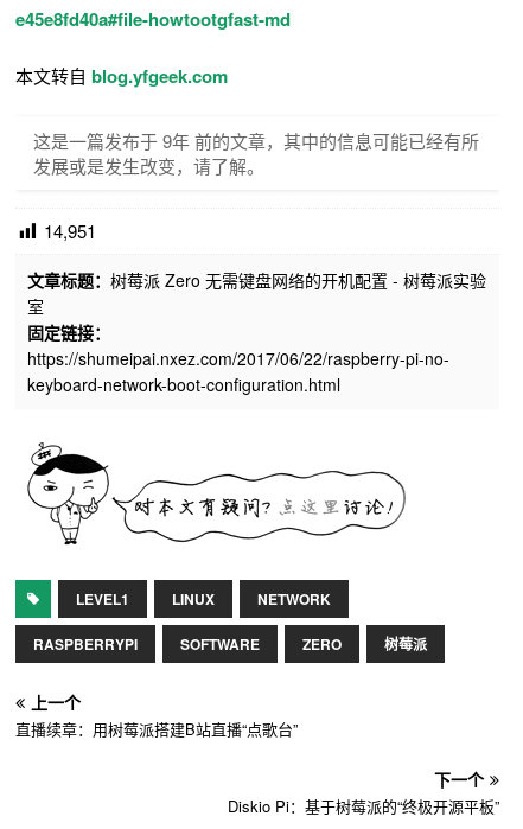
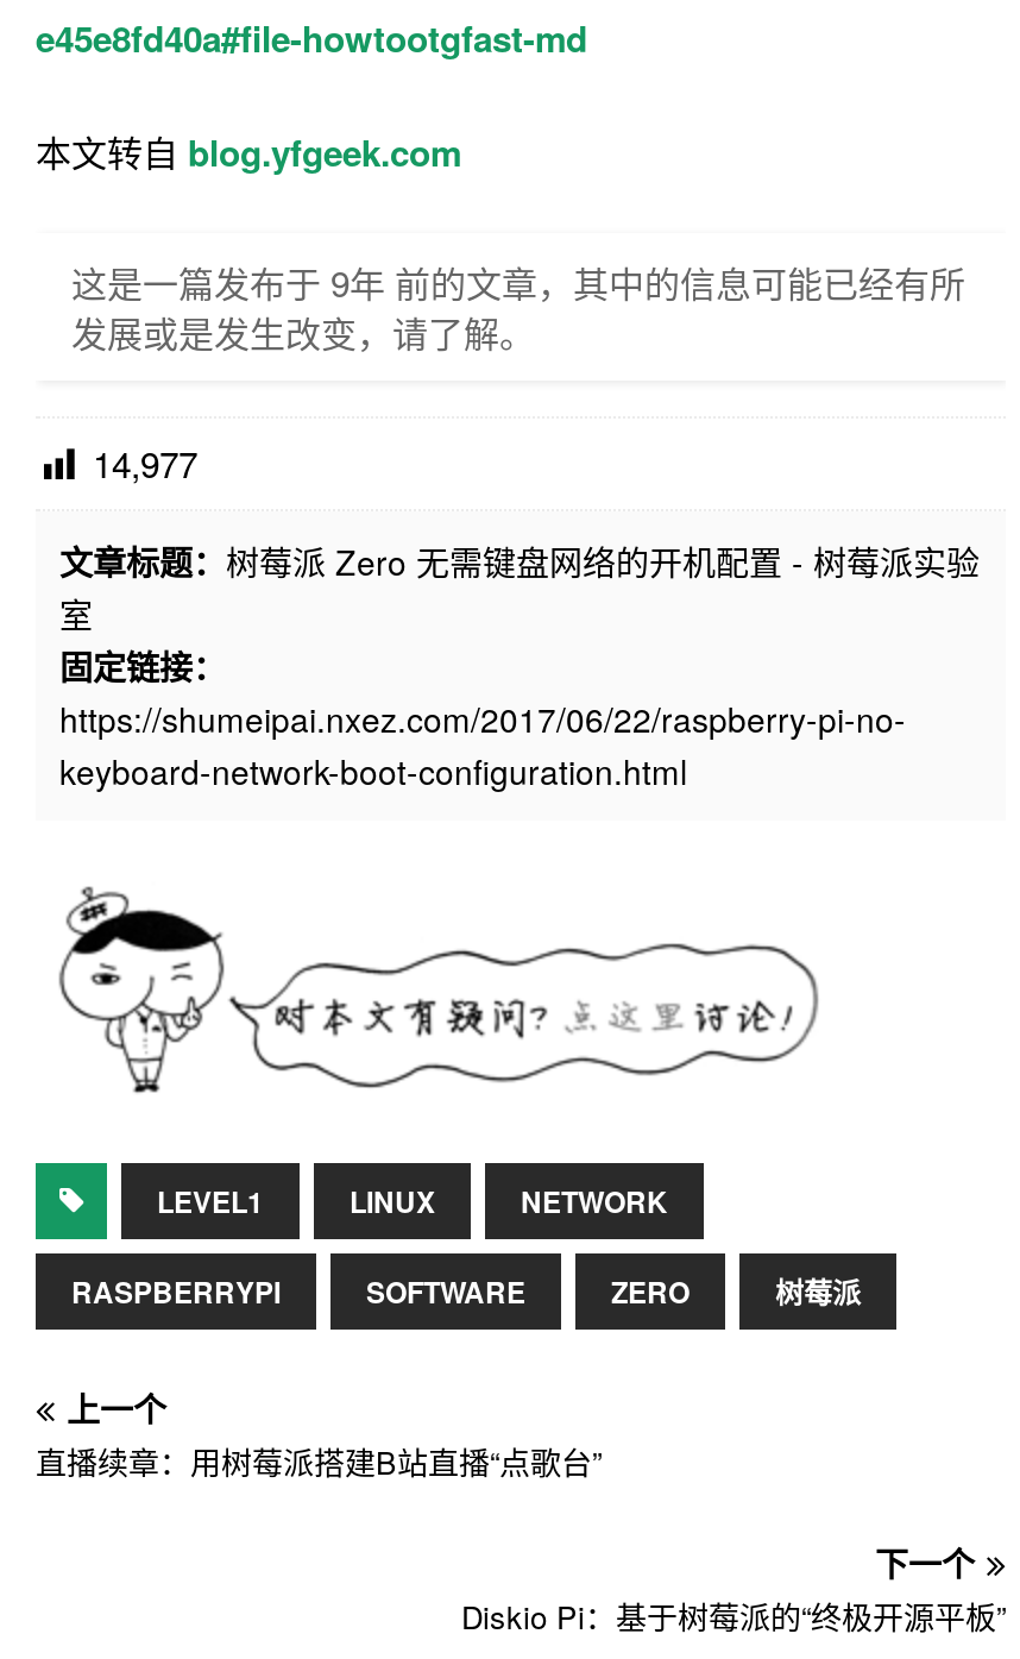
[44,218,96,243] 14,951 -> [93,437,197,487] 14,977

